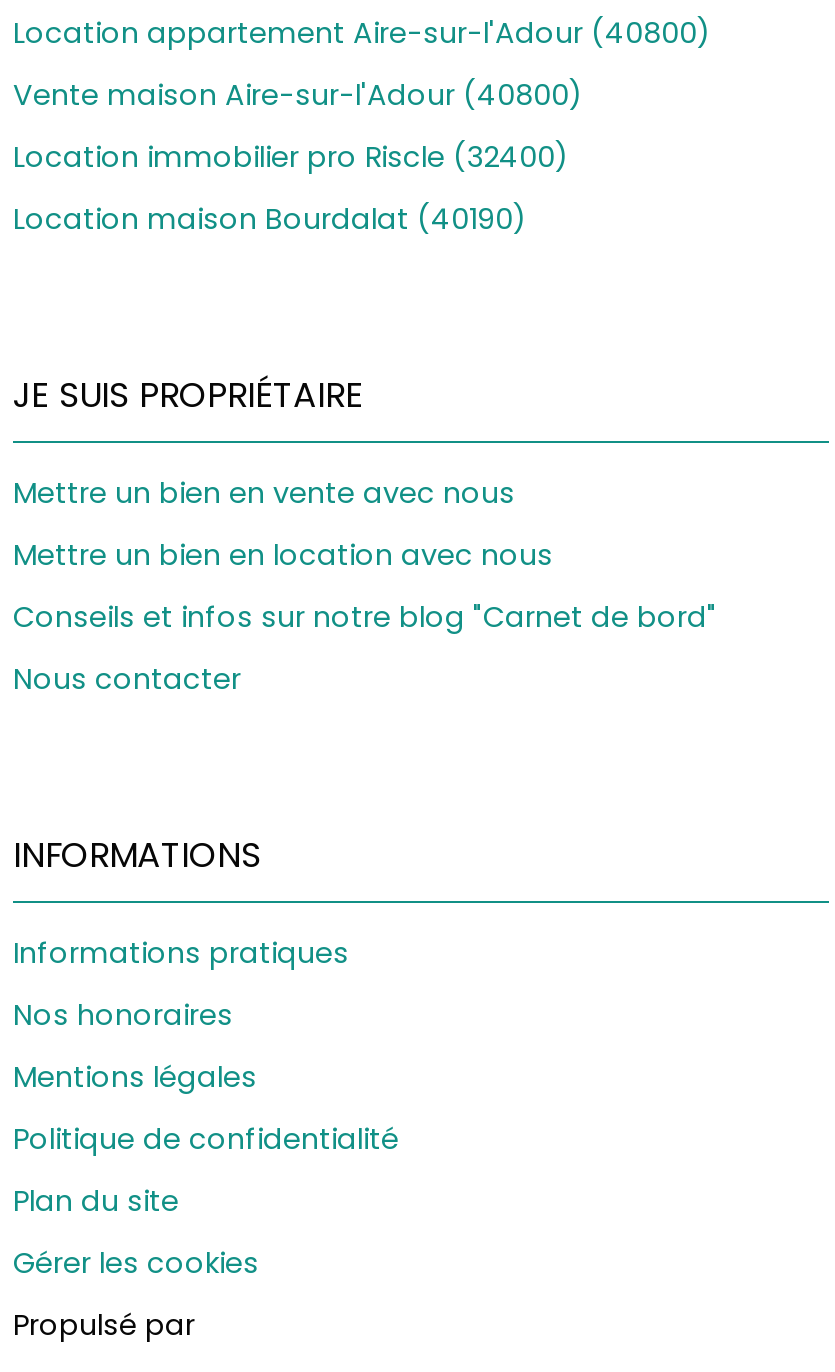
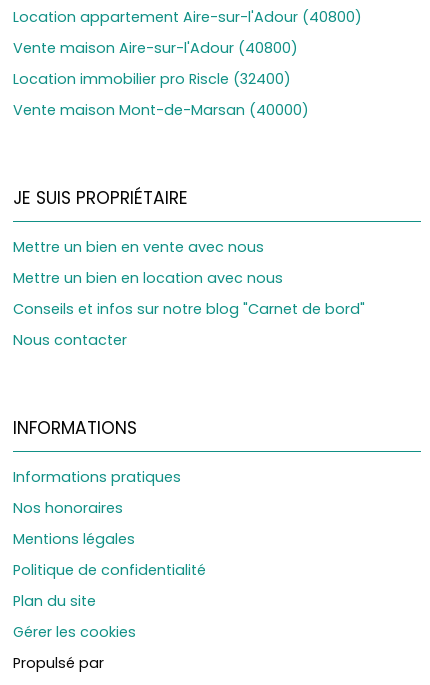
[13,199,527,239] Location maison Bourdalat (40190) -> [13,100,309,120] Vente maison Mont-de-Marsan (40000)

